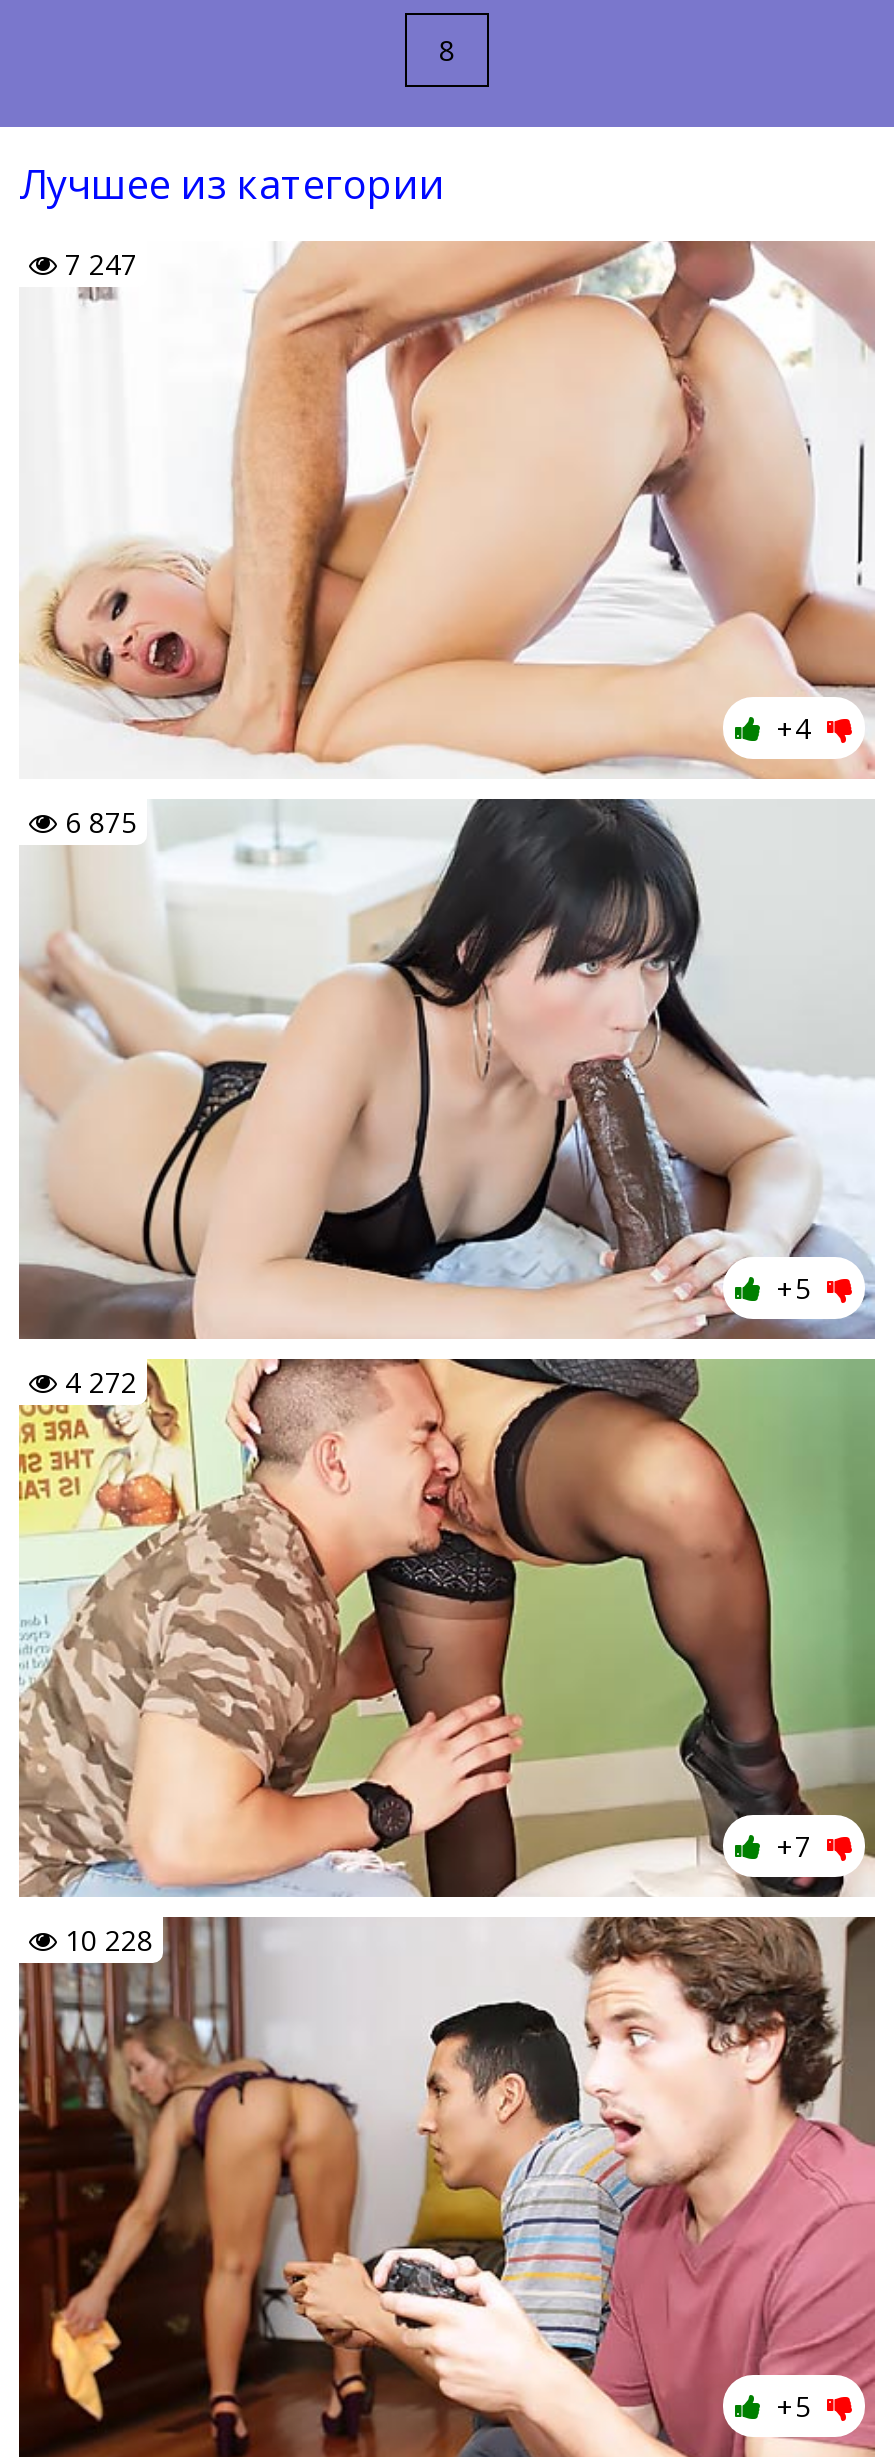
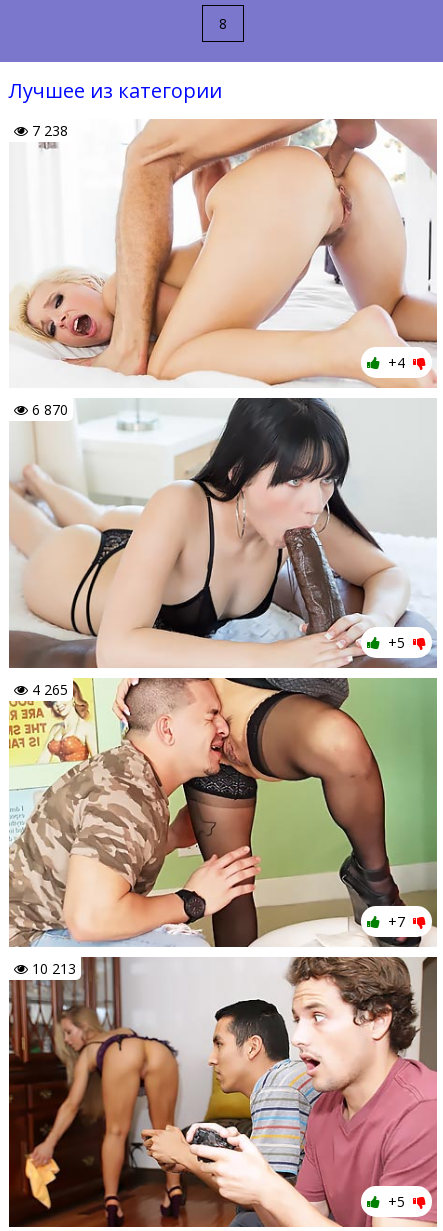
[57,244,137,282] 7 247 -> [28,120,68,139] 7 238
[57,803,137,841] 6 875 -> [28,400,68,419] 6 870
[57,1363,137,1401] 4 272 -> [28,680,68,699] 4 265
[57,1922,153,1960] 10 228 -> [28,959,76,978] 10 213

